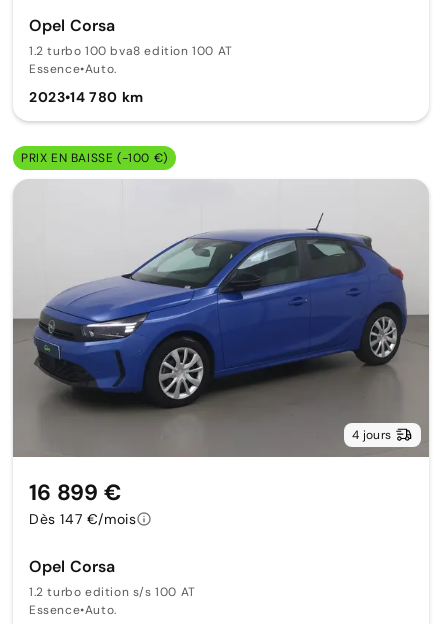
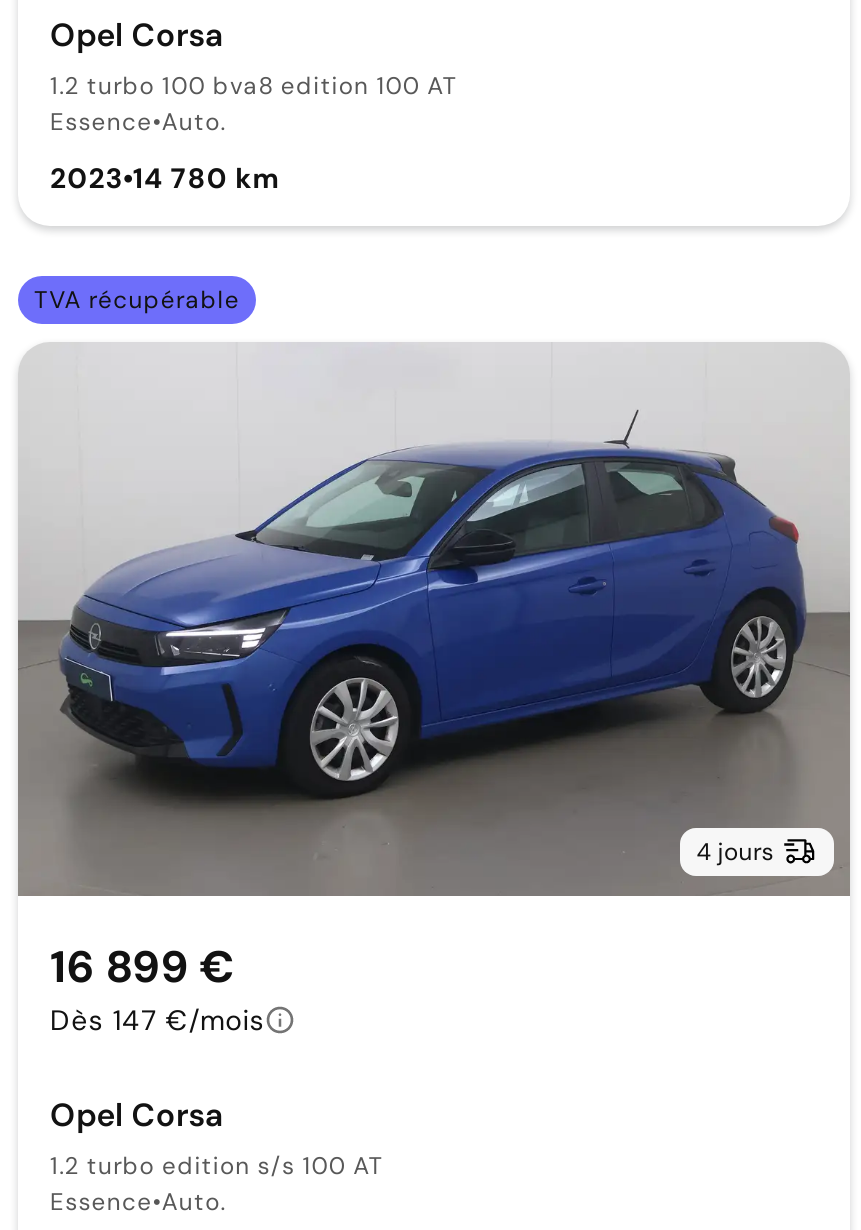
[21,150,168,166] PRIX EN BAISSE (-100 €) -> [34,284,240,316] TVA récupérable

